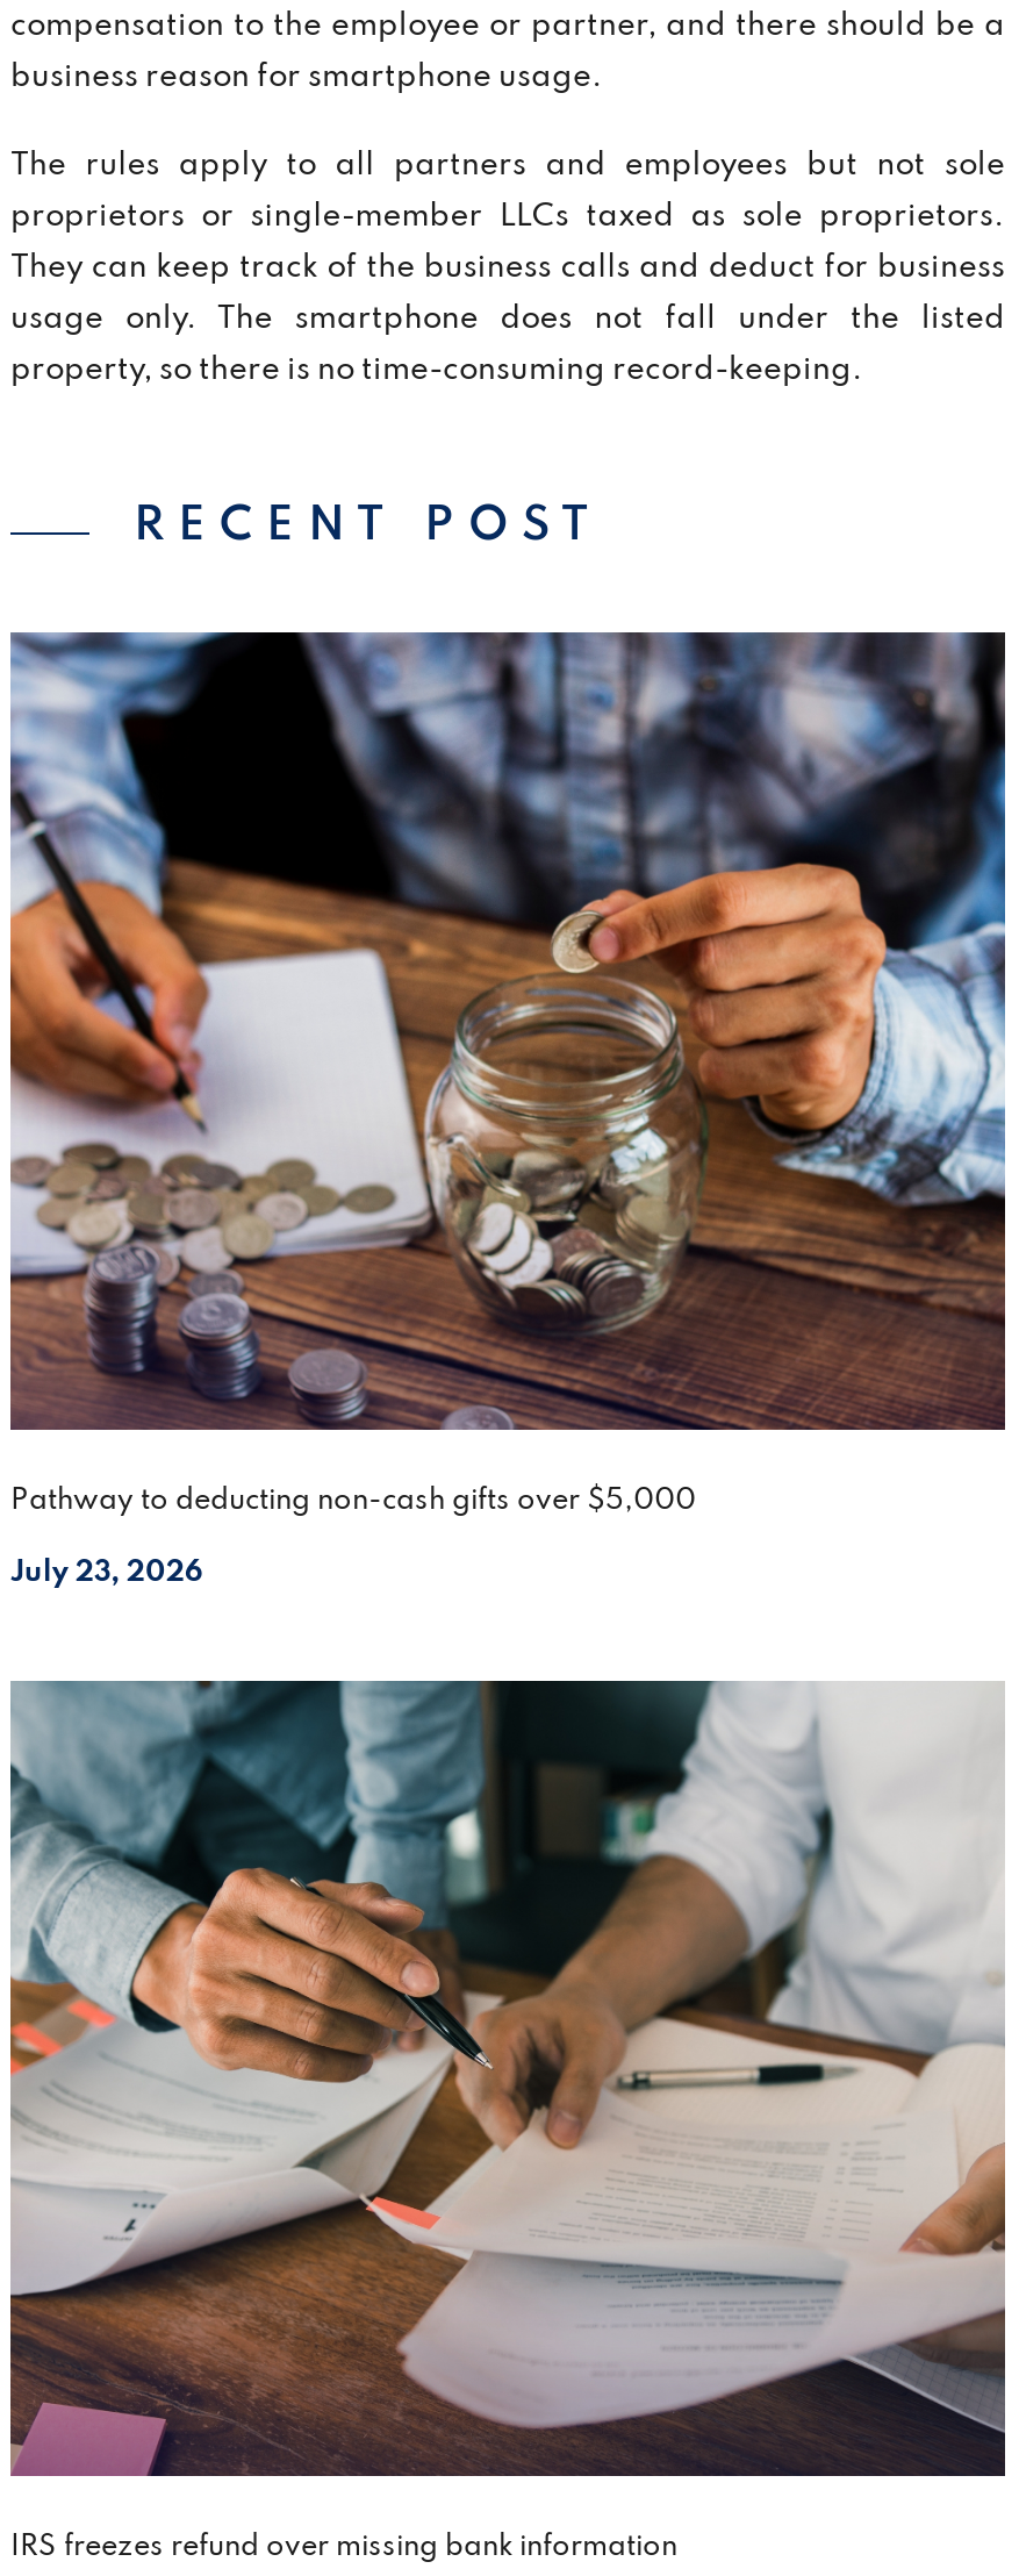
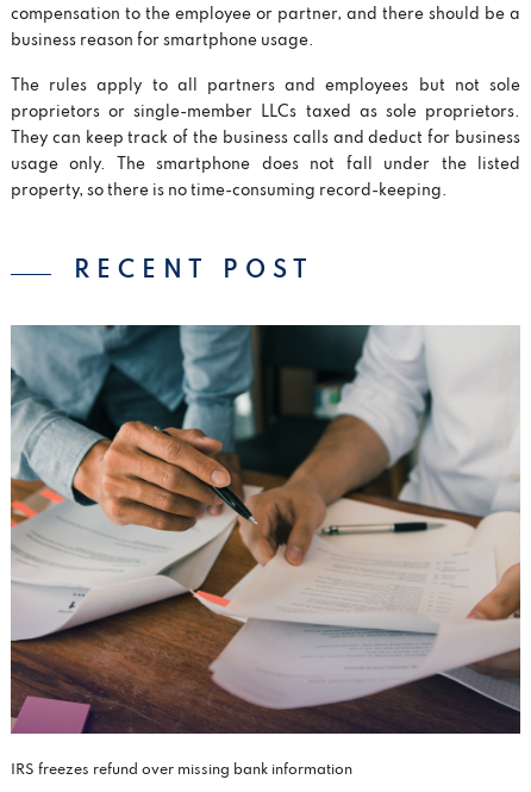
[10,630,1007,1587] [image] | Pathway to deducting non-cash gifts over $5,000 | July 23, 2026 -> none

